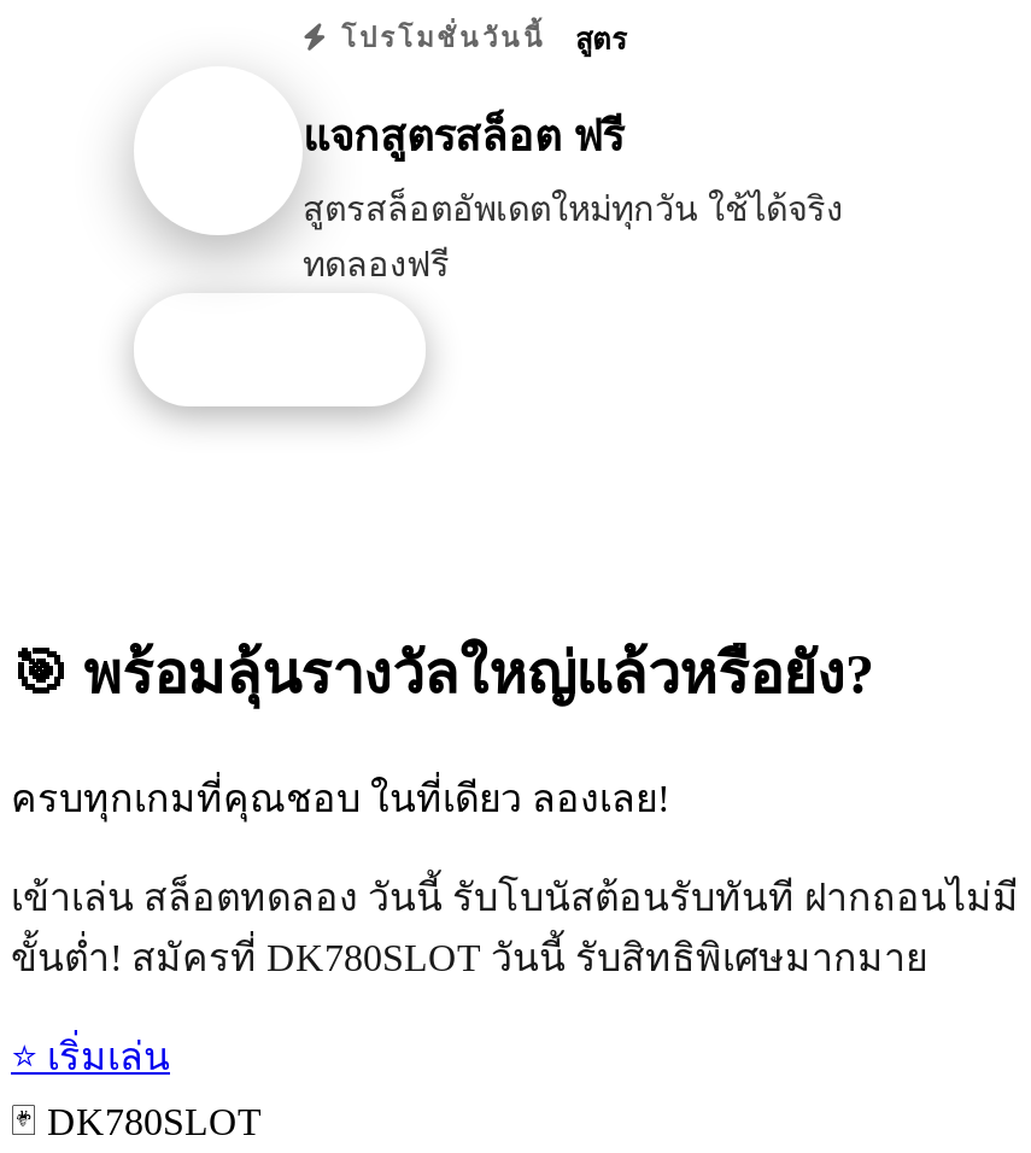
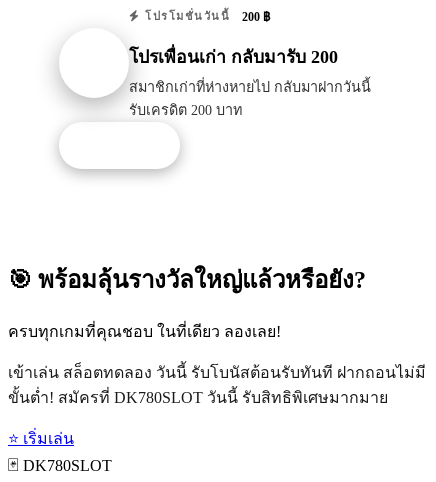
[575,22,626,56] สูตร -> [242,10,270,24] 200 ฿
[303,113,623,161] แจกสูตรสล็อต ฟรี -> [129,47,338,67] โปรเพื่อนเก่า กลับมารับ 200
[303,190,843,284] สูตรสล็อตอัพเดตใหม่ทุกวัน ใช้ได้จริง | ทดลองฟรี -> [129,79,371,118] สมาชิกเก่าที่ห่างหายไป กลับมาฝากวันนี้ | รับเครดิต 200 บาท

